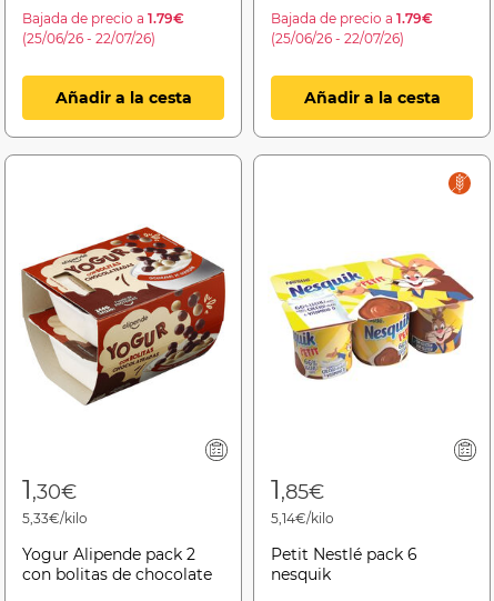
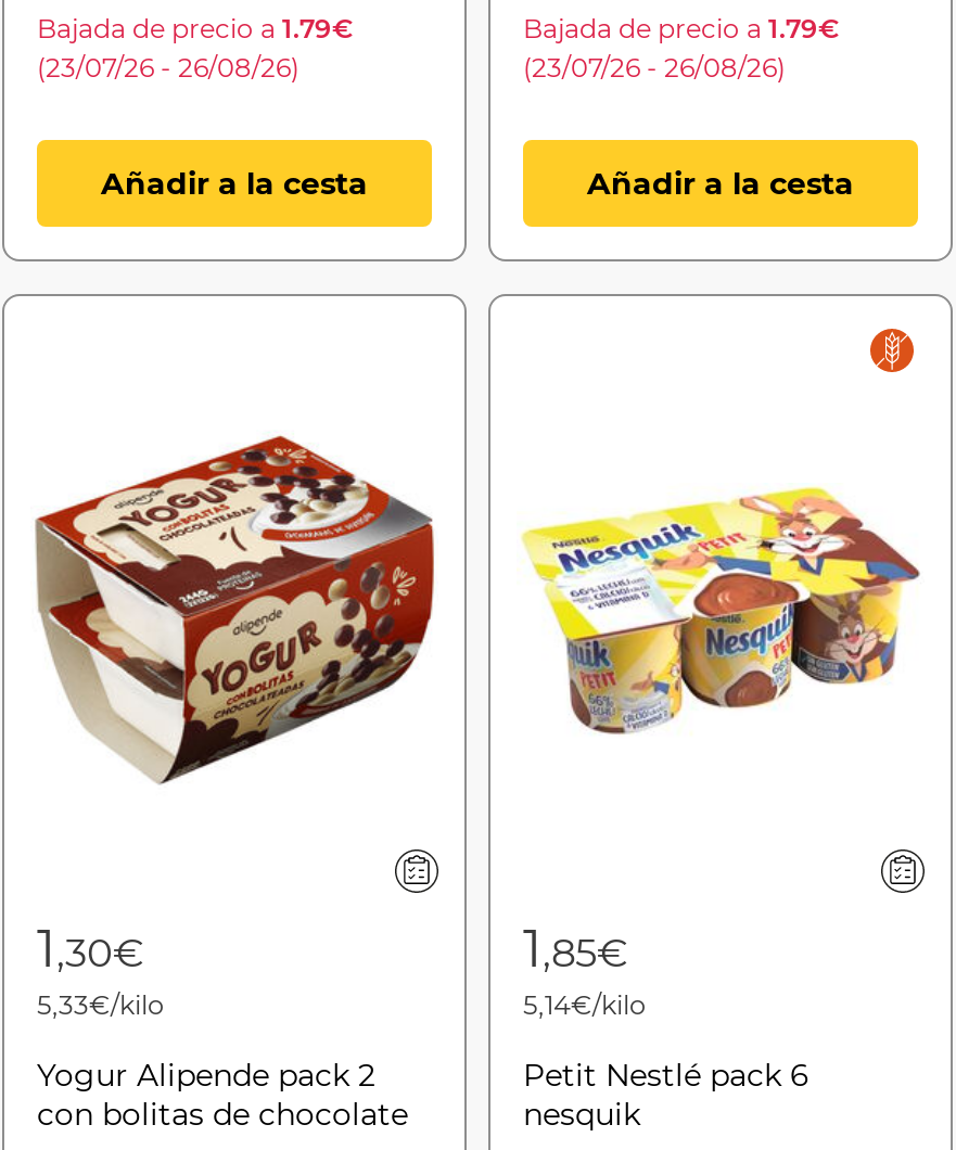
[22,30,155,46] (25/06/26 - 22/07/26) -> [37,51,299,83] (23/07/26 - 26/08/26)
[271,30,404,46] (25/06/26 - 22/07/26) -> [523,51,786,83] (23/07/26 - 26/08/26)

